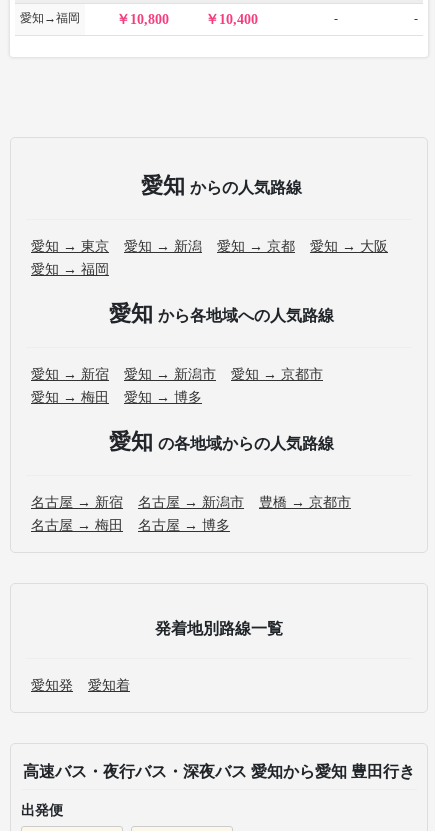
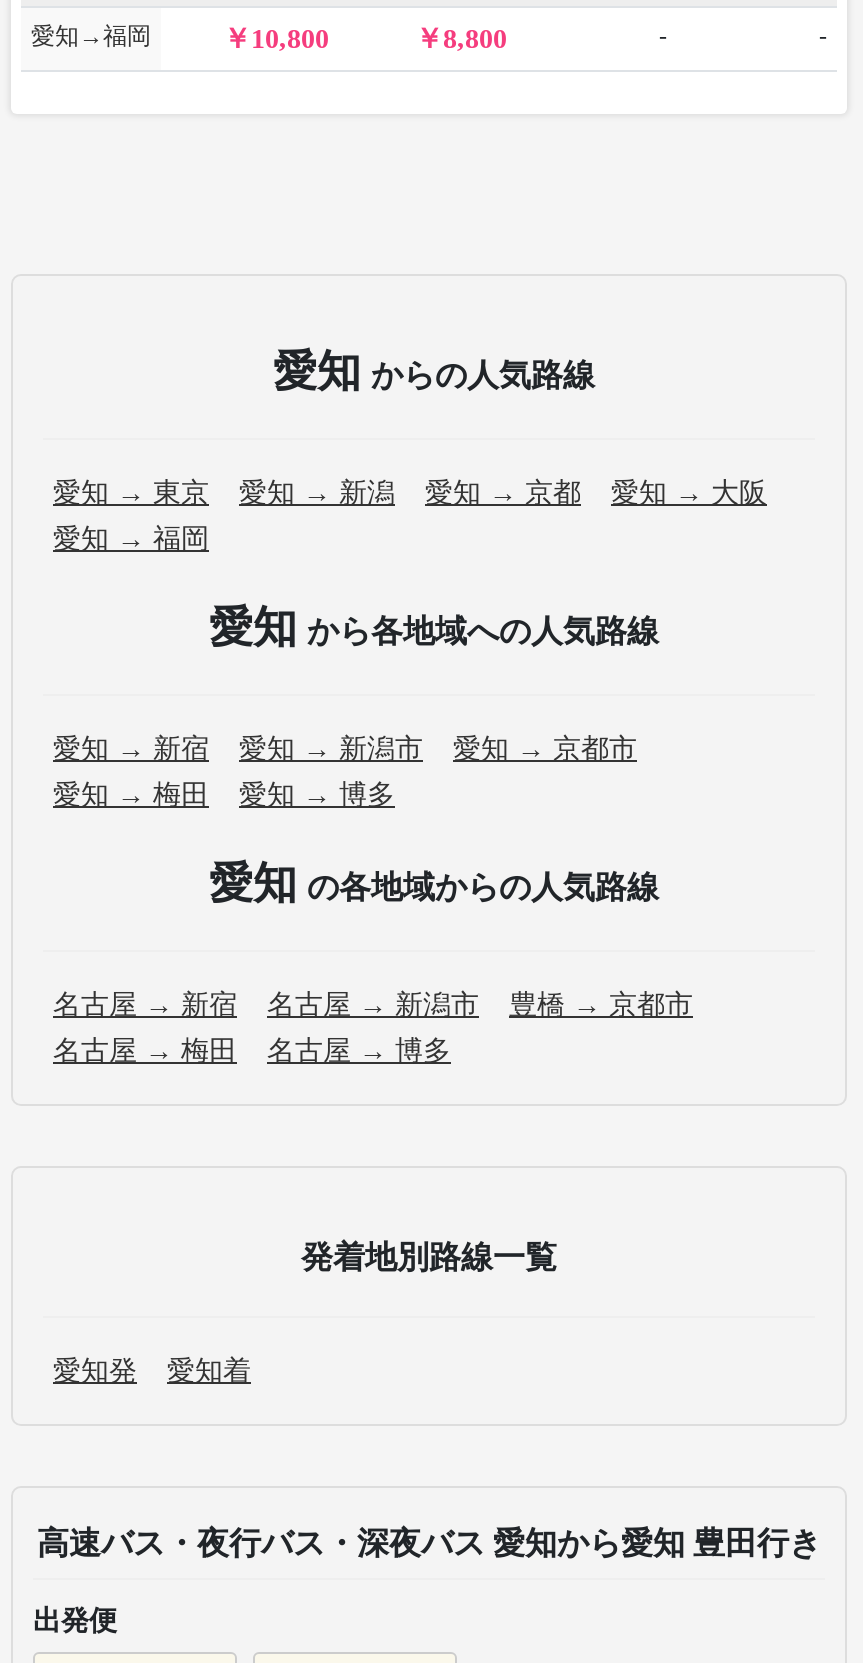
[219,12,258,27] 10,400 -> [443,24,507,54] 8,800

